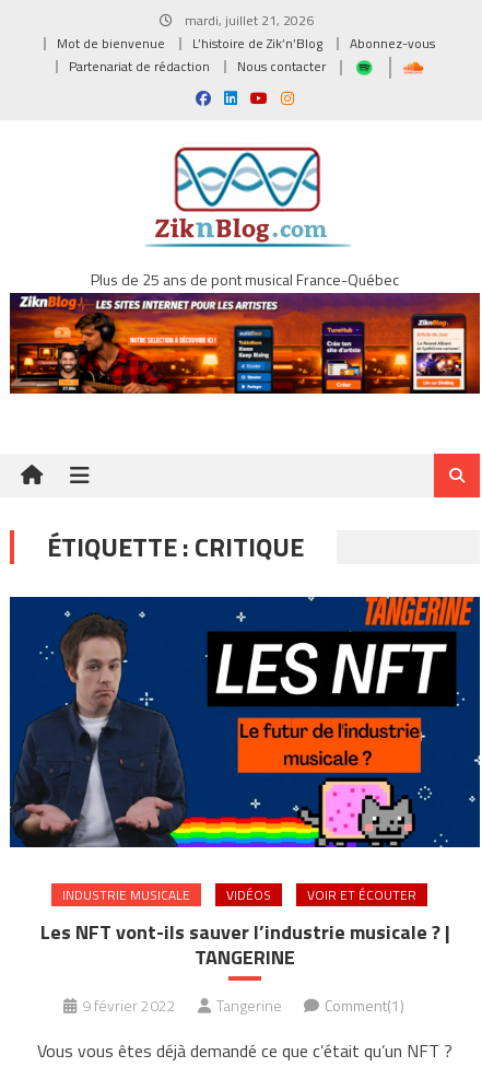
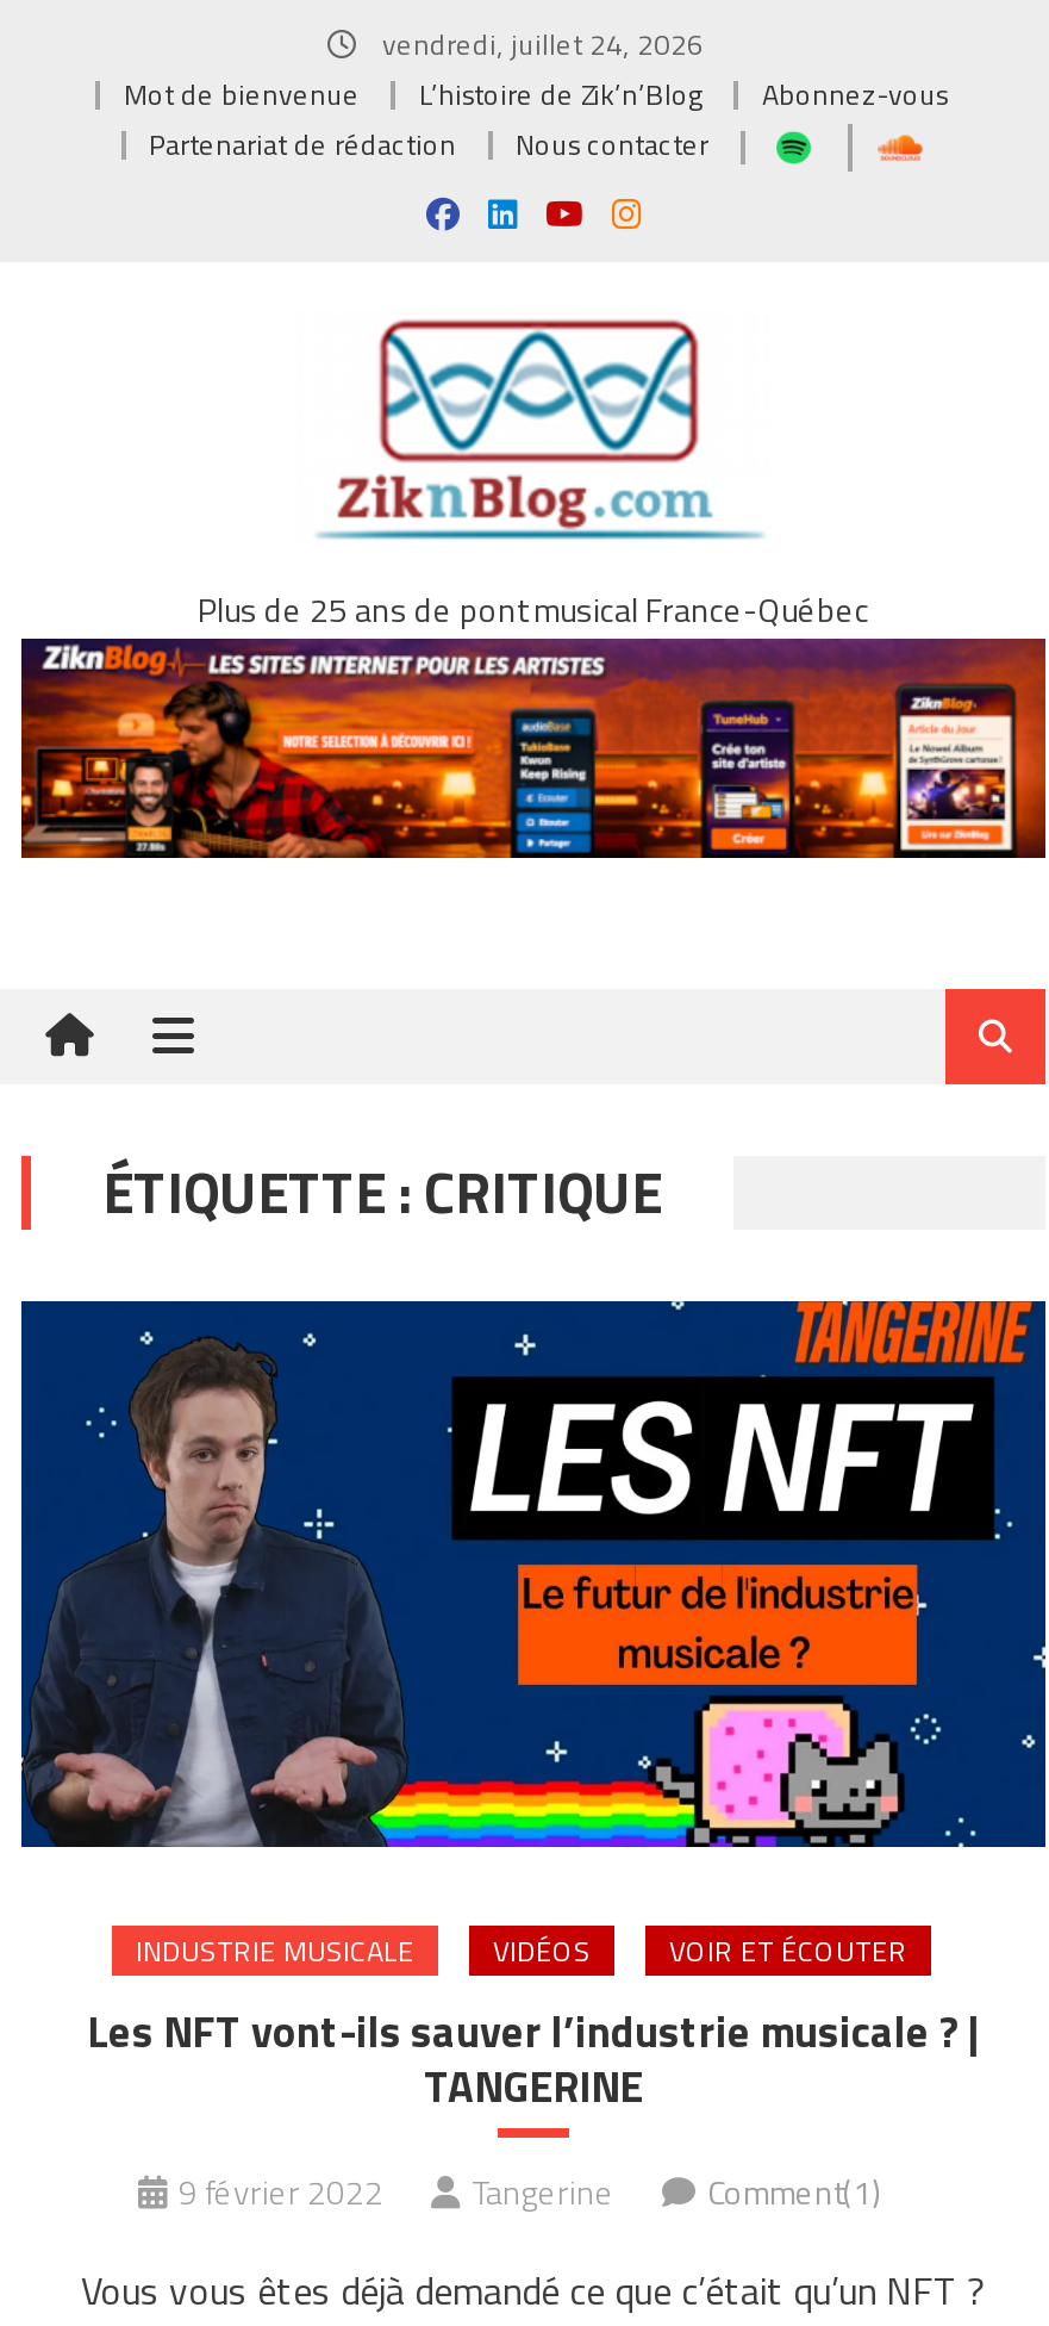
[181,10,314,31] mardi, juillet 21, 2026 -> [375,21,704,67] vendredi, juillet 24, 2026

